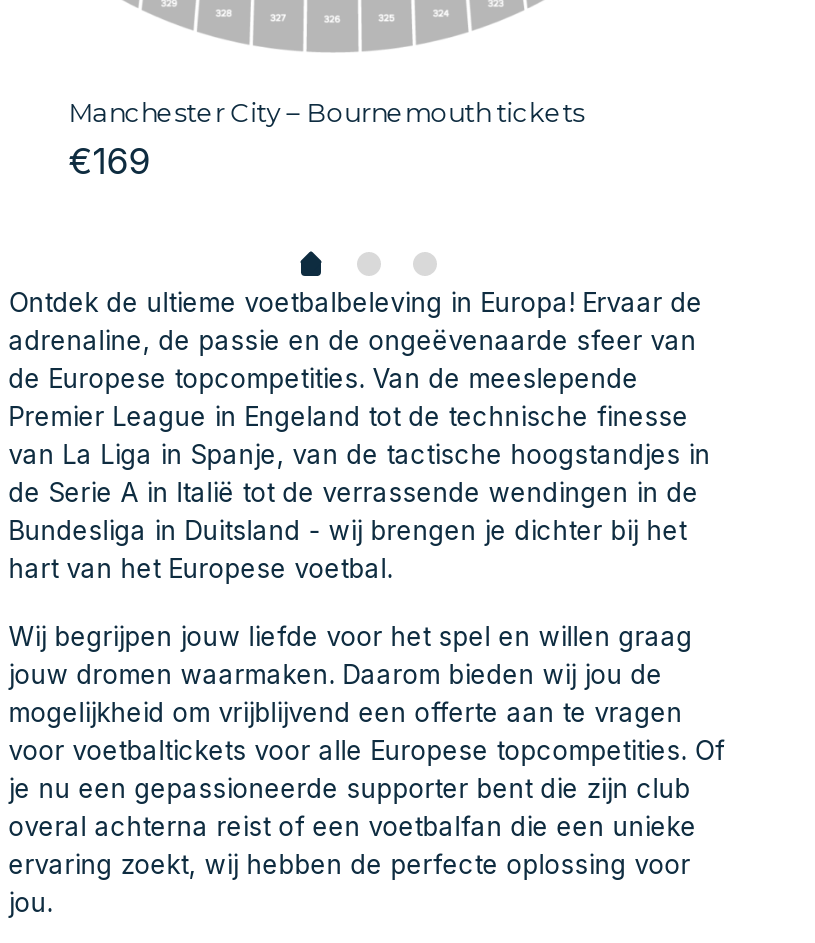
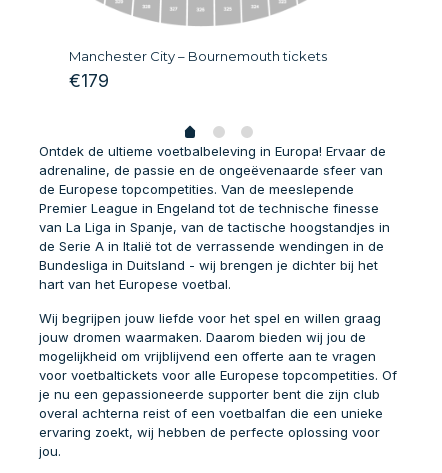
[69,140,151,182] €169 -> [69,70,109,91] €179

